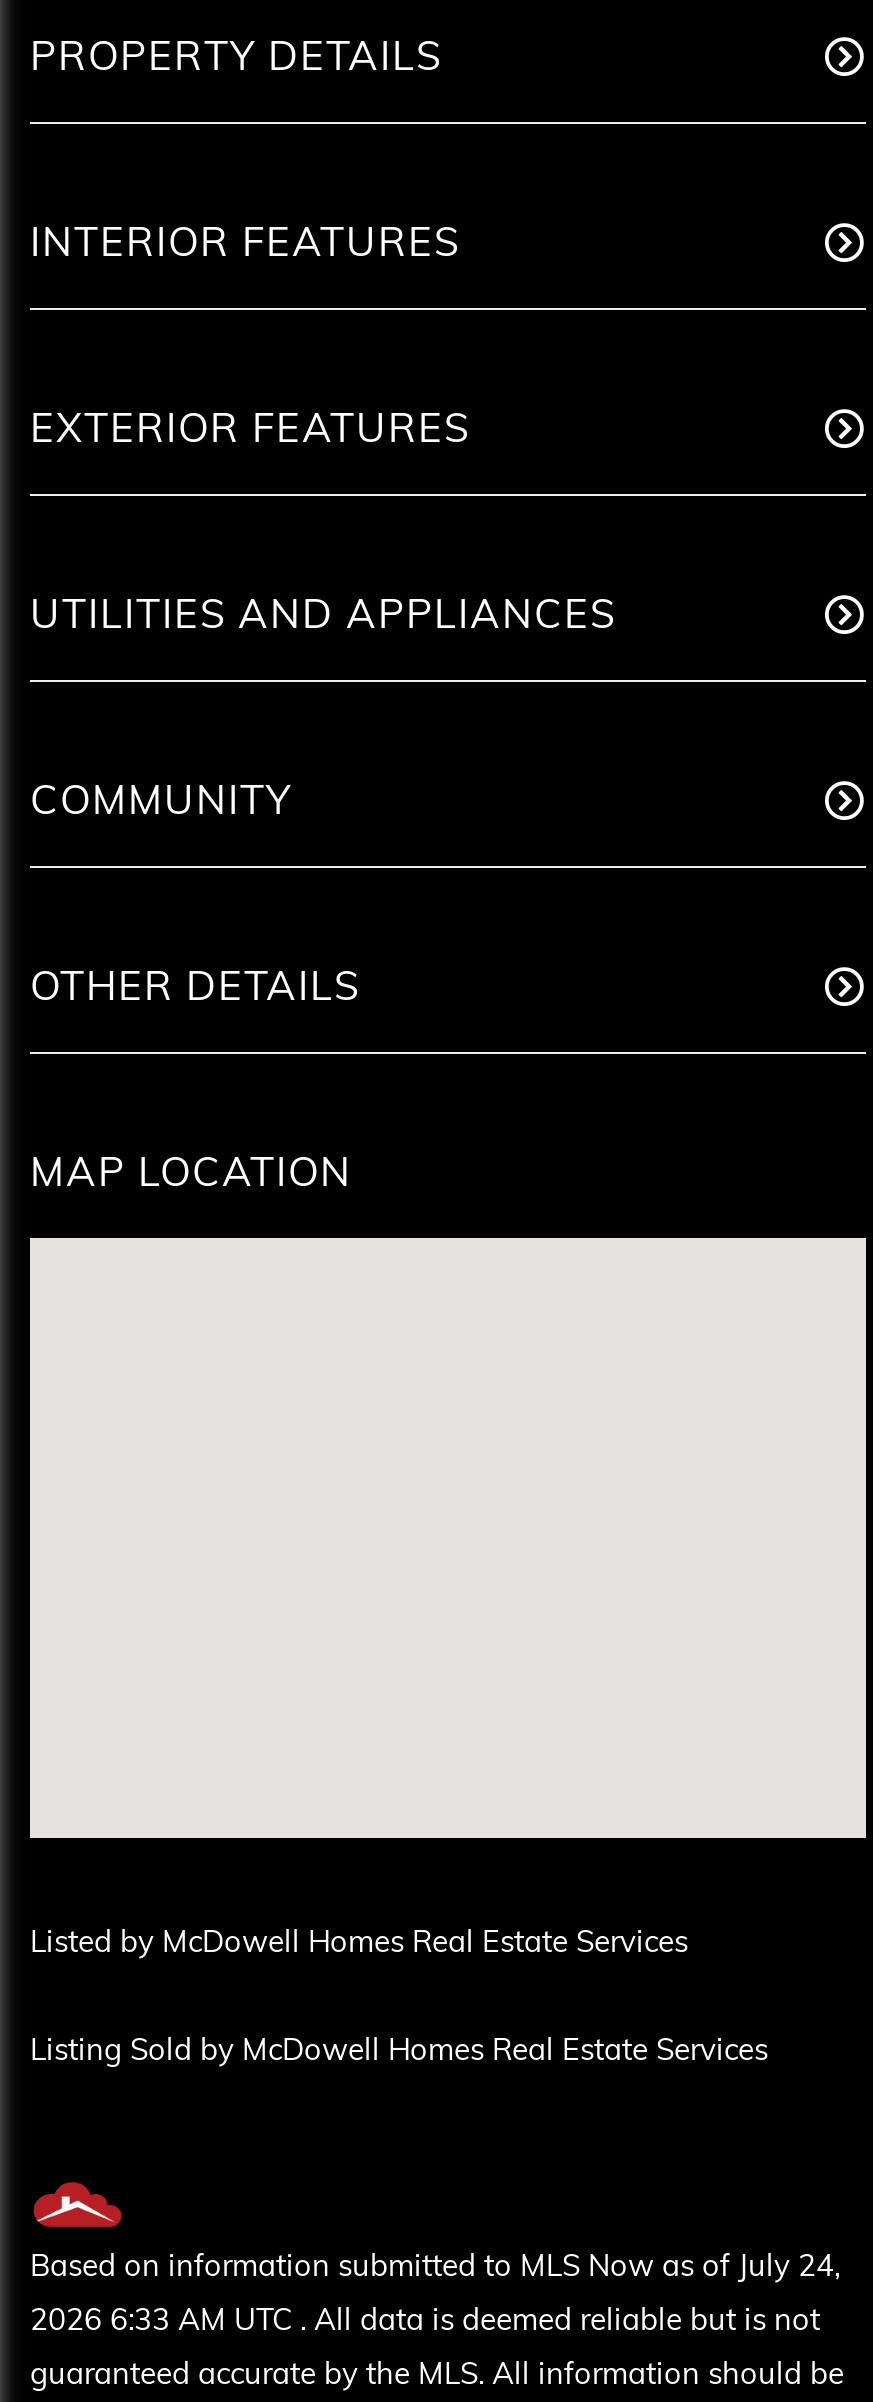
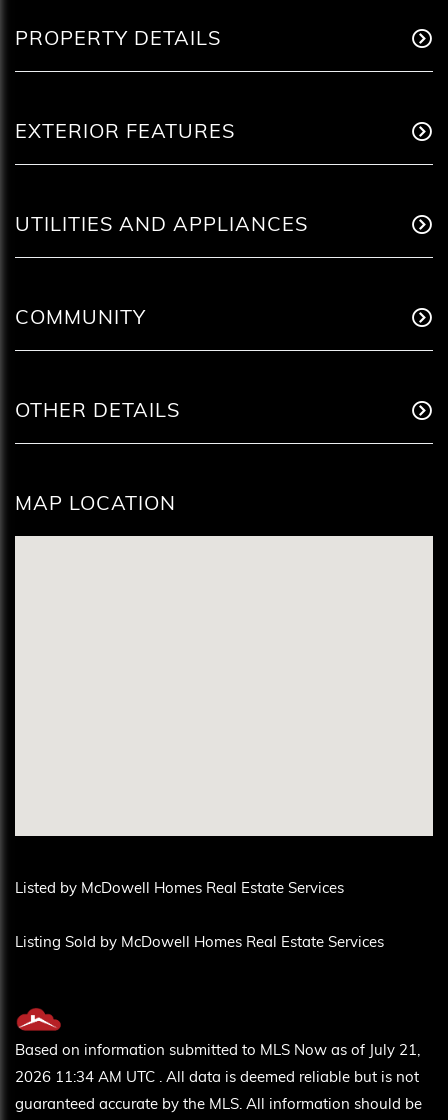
[30,226,460,266] INTERIOR FEATURES -> none
[30,2254,840,2284] Based on information submitted to MLS Now as of July 24, -> [15,1044,420,1059] Based on information submitted to MLS Now as of July 21,
[30,2308,820,2338] 2026 6:33 AM UTC . All data is deemed reliable but is not -> [15,1071,419,1086] 2026 11:34 AM UTC . All data is deemed reliable but is not

